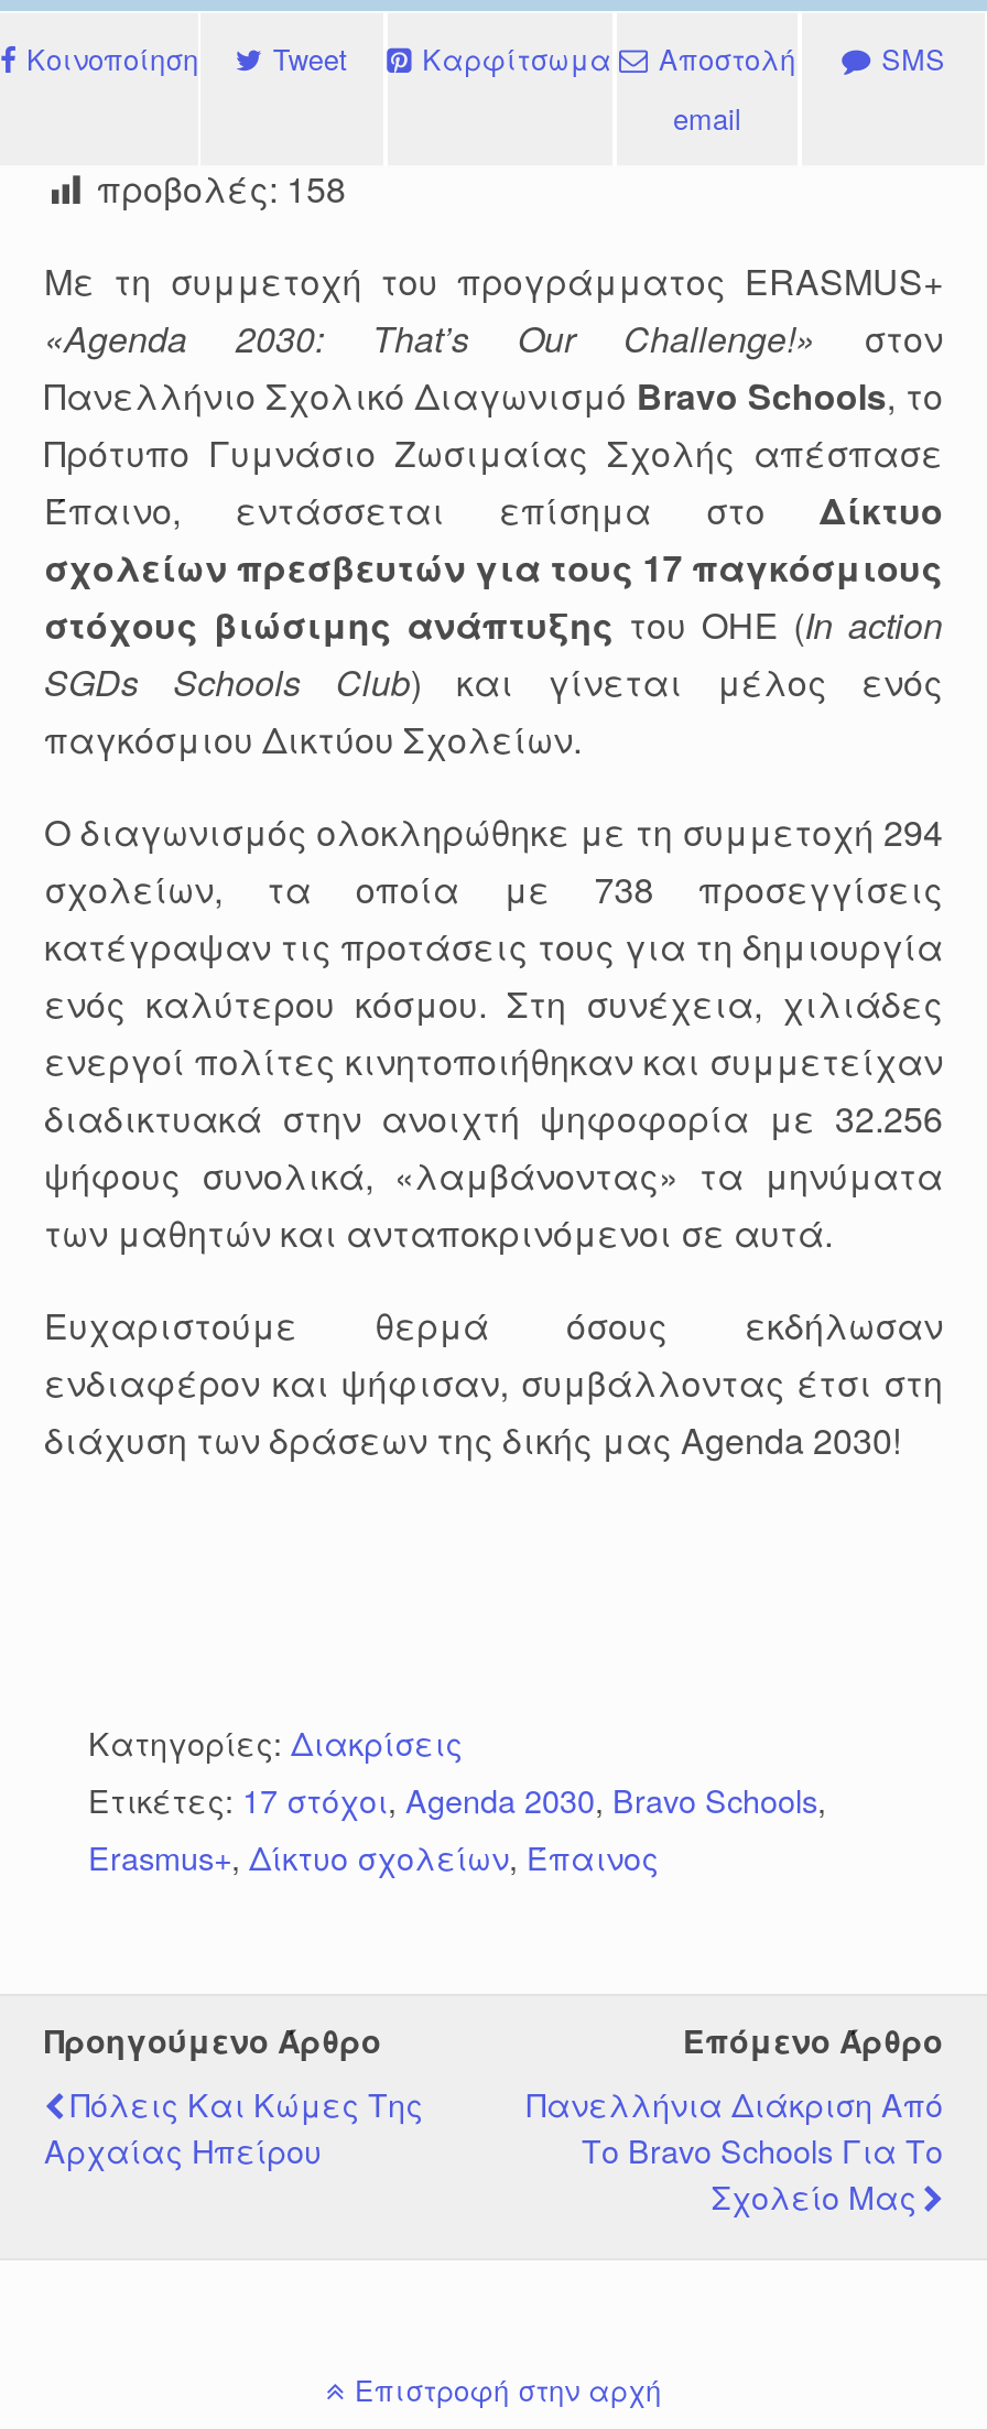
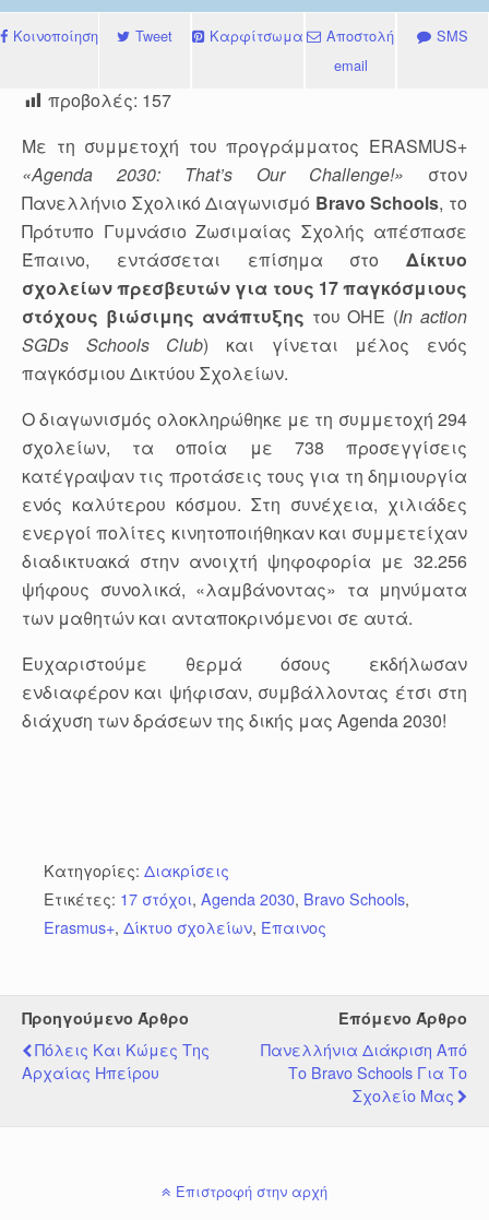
[97,163,346,214] προβολές: 158 -> [48,87,171,112] προβολές: 157

